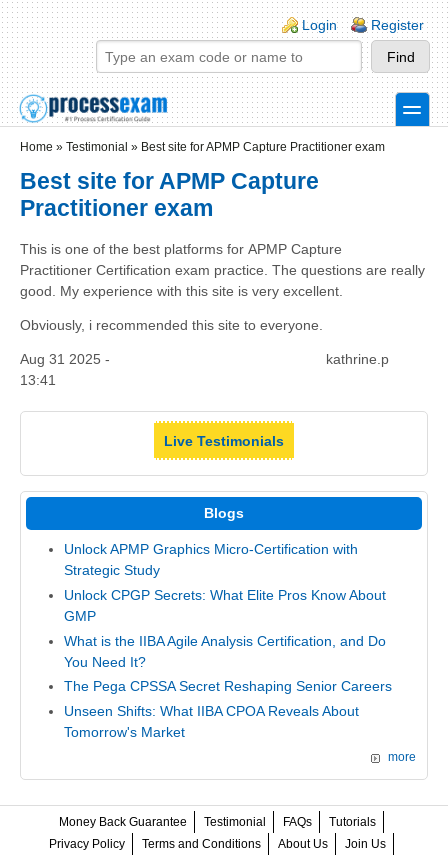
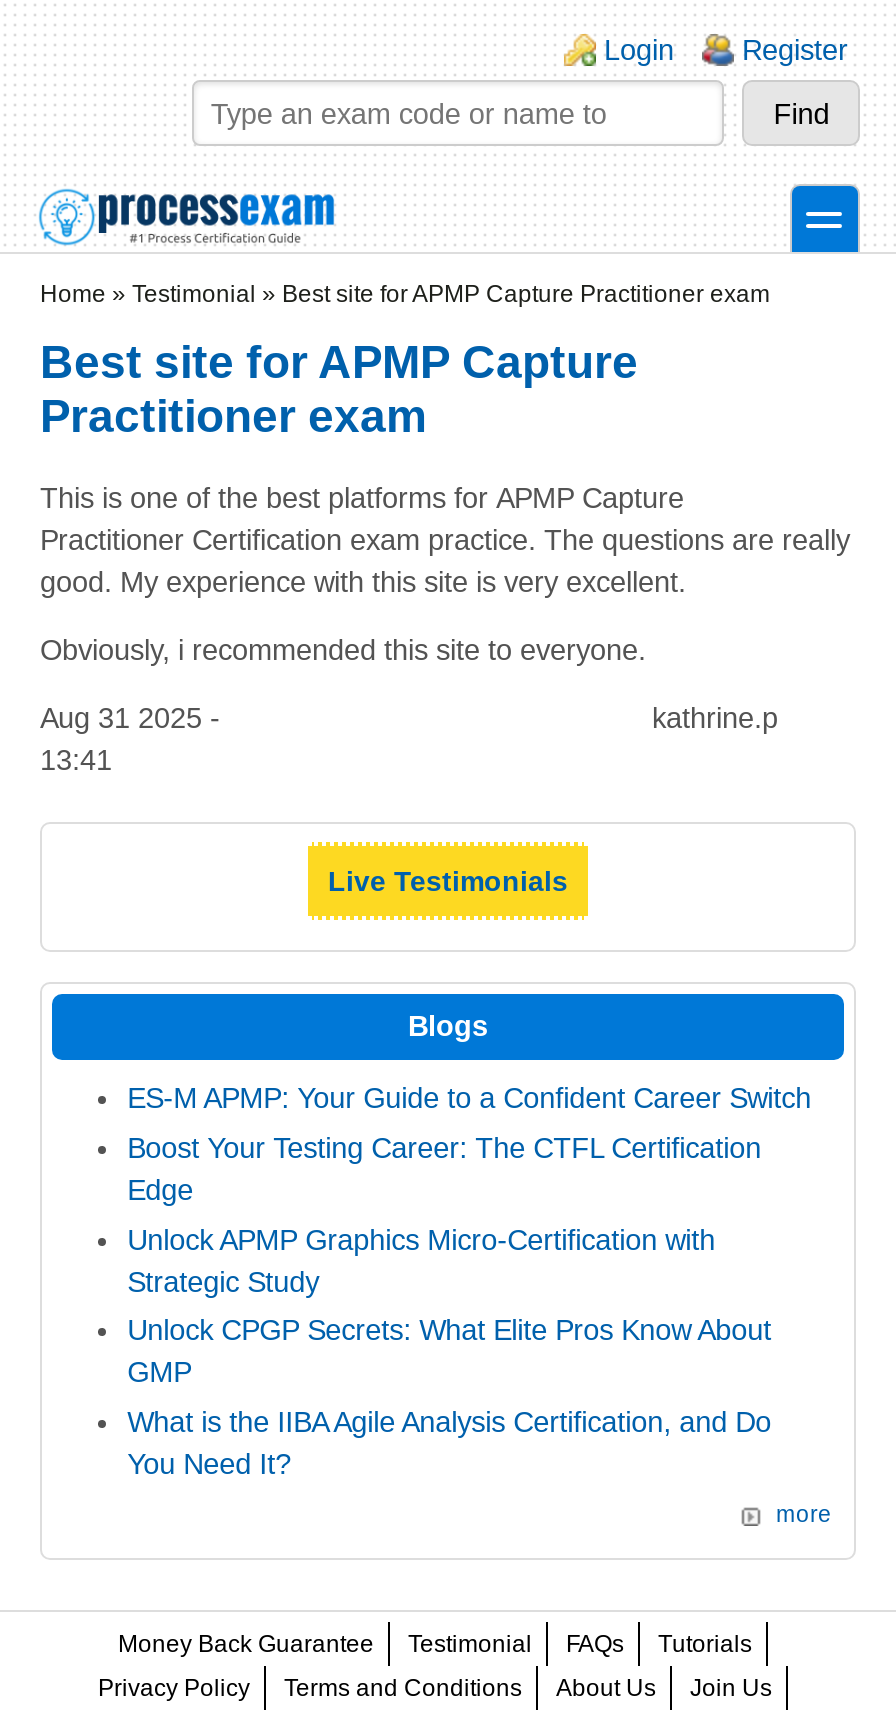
none -> [127,1083,811,1206] ES-M APMP: Your Guide to a Confident Career Switch | Boost Your Testing Career: The CTFL Certification | Edge
moved [64,541,386,670] -> [127,1223,771,1480]: Unlock APMP Graphics Micro-Certification with | Strategic Study | Unlock CPGP Secrets: What Elite Pros Know About | GMP | What is the IIBA Agile Analysis Certification, and Do | You Need It?
[64,678,392,740] The Pega CPSSA Secret Reshaping Senior Careers | Unseen Shifts: What IIBA CPOA Reveals About | Tomorrow's Market -> none

